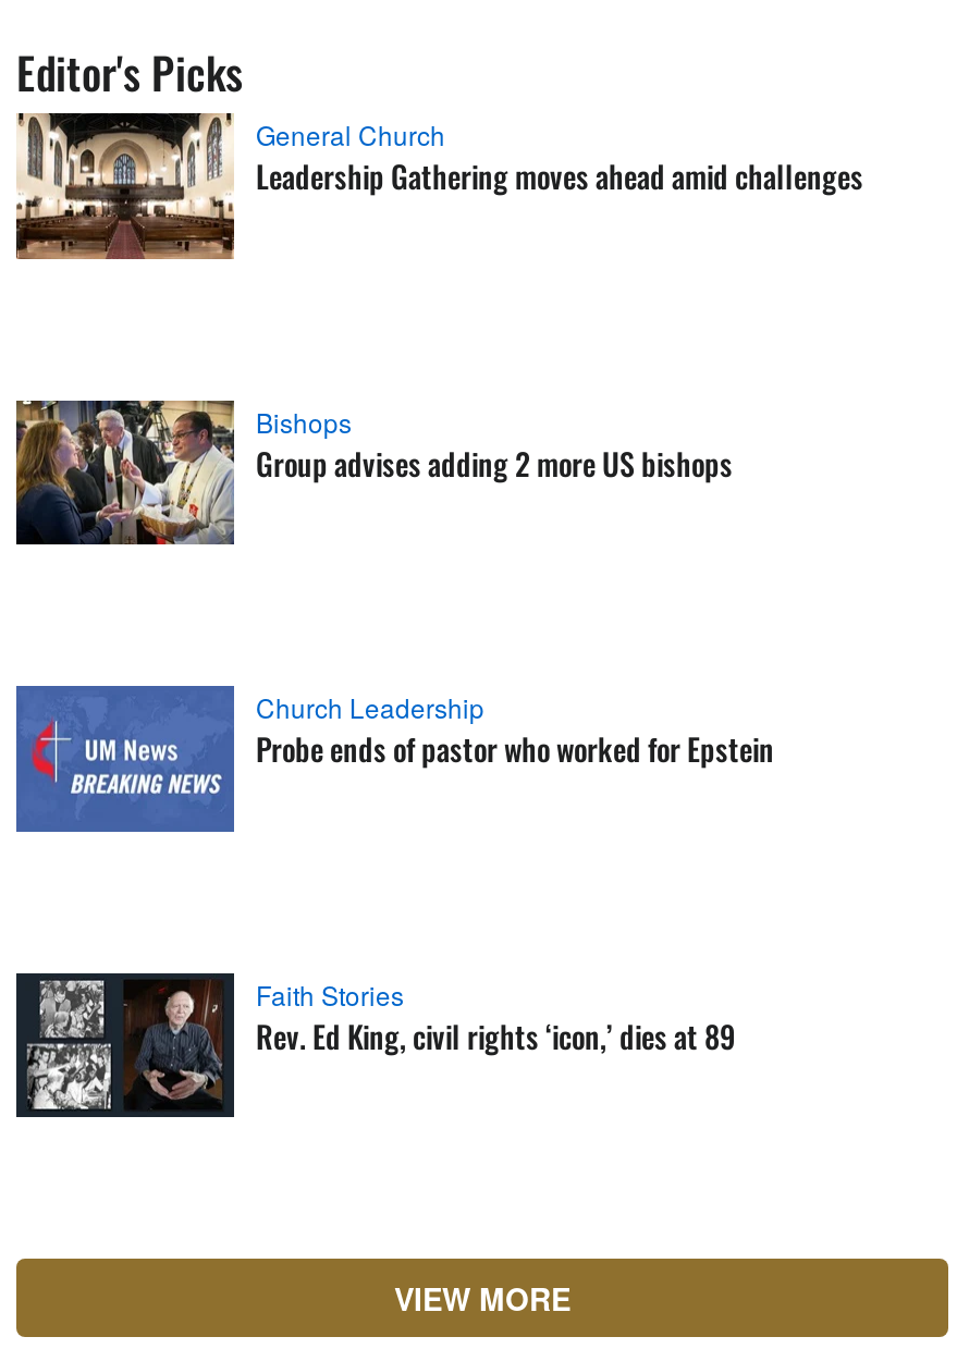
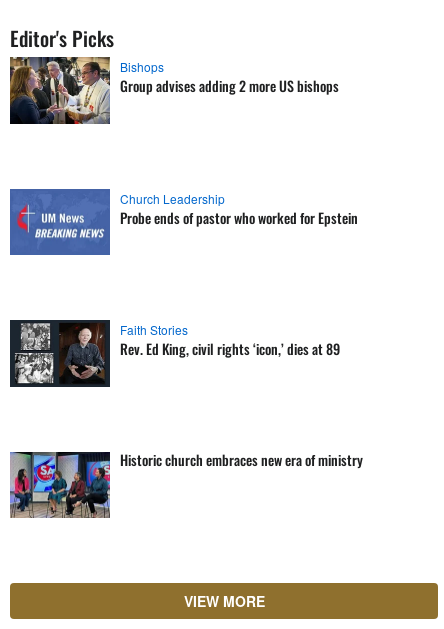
[14,111,863,261] [image] | General Church | Leadership Gathering moves ahead amid challenges -> none
moved [12,396,774,1057] -> [8,55,358,359]: [image] | Bishops | Group advises adding 2 more US bishops | Church Leadership | Probe ends of pastor who worked for Epstein | Faith Stories | Rev. Ed King, civil rights ‘icon,’ dies at 89
none -> [9,448,363,519] [image] | Historic church embraces new era of ministry

